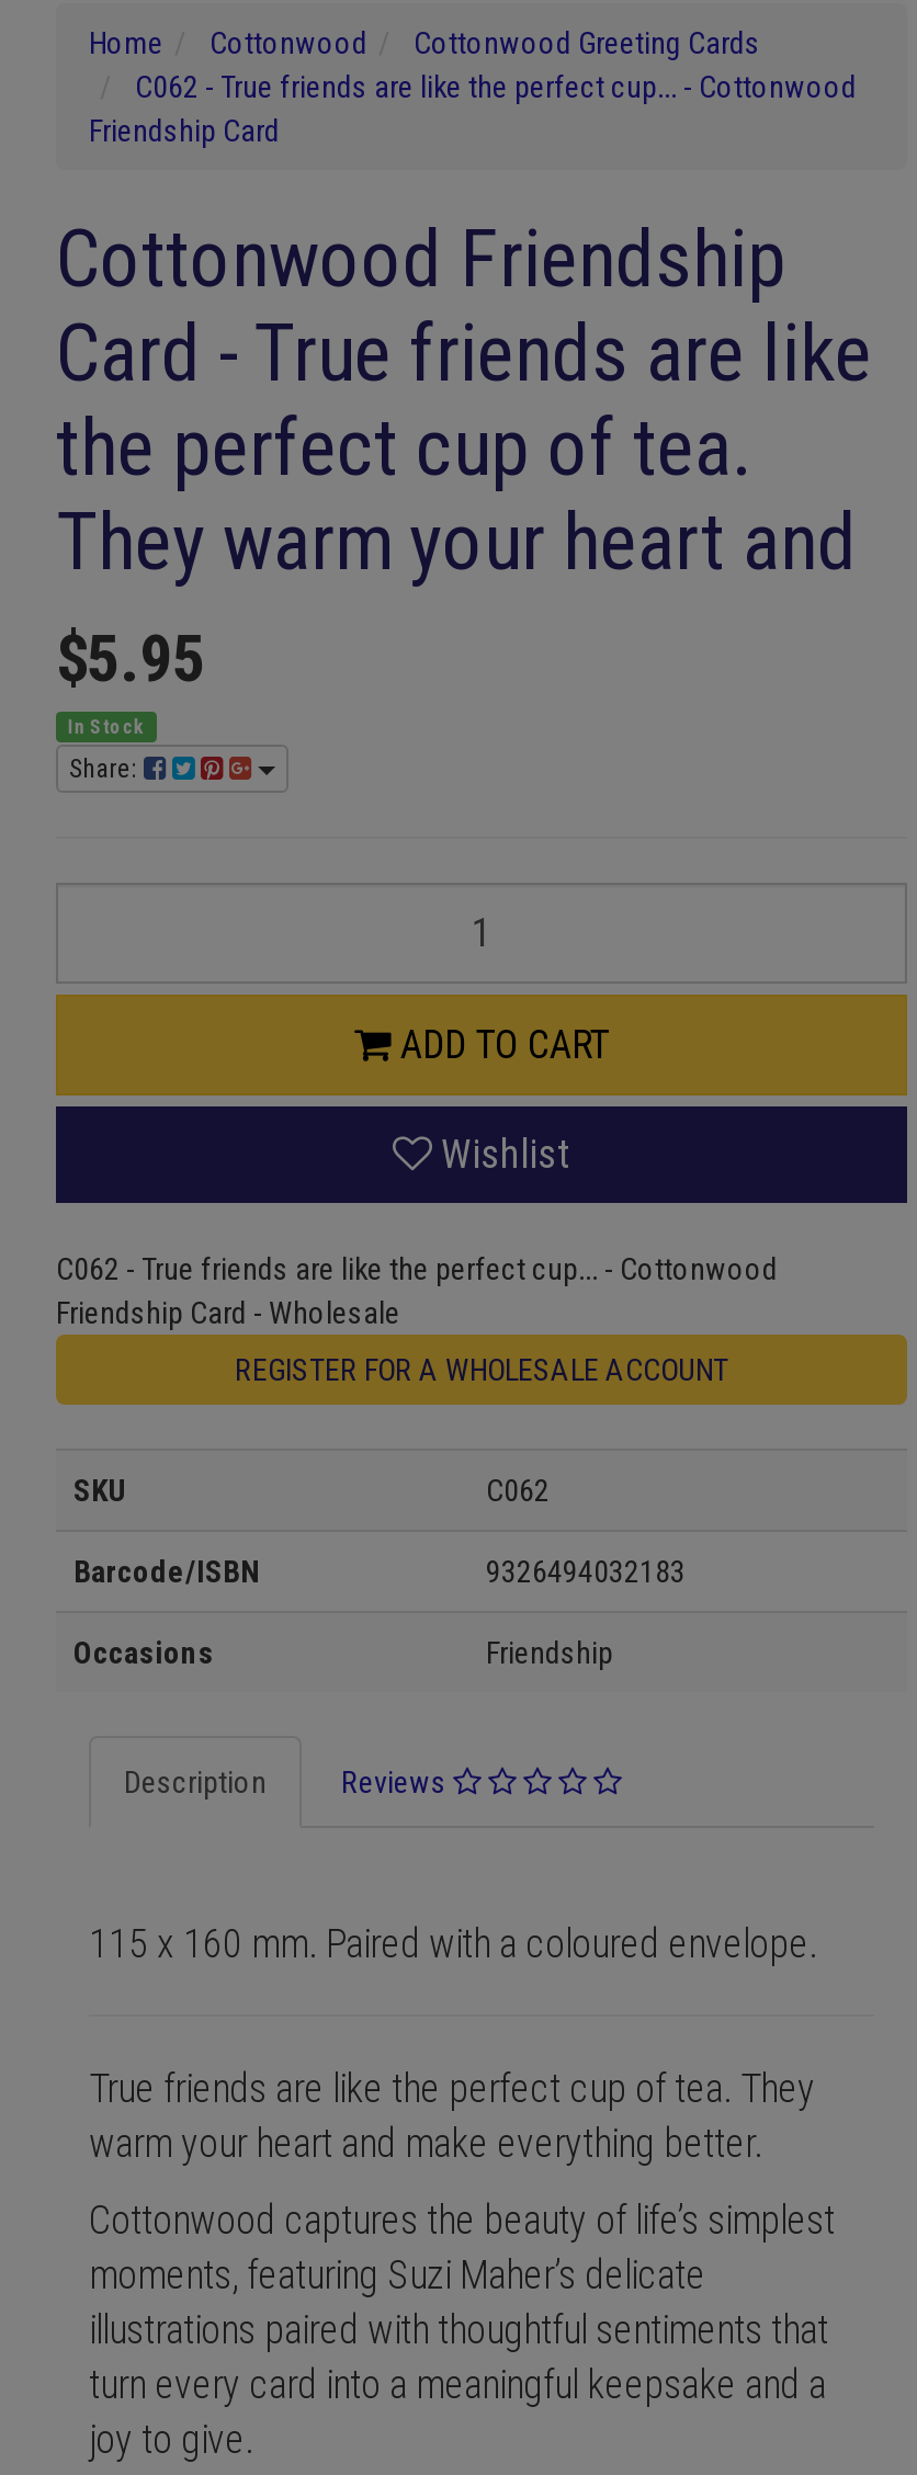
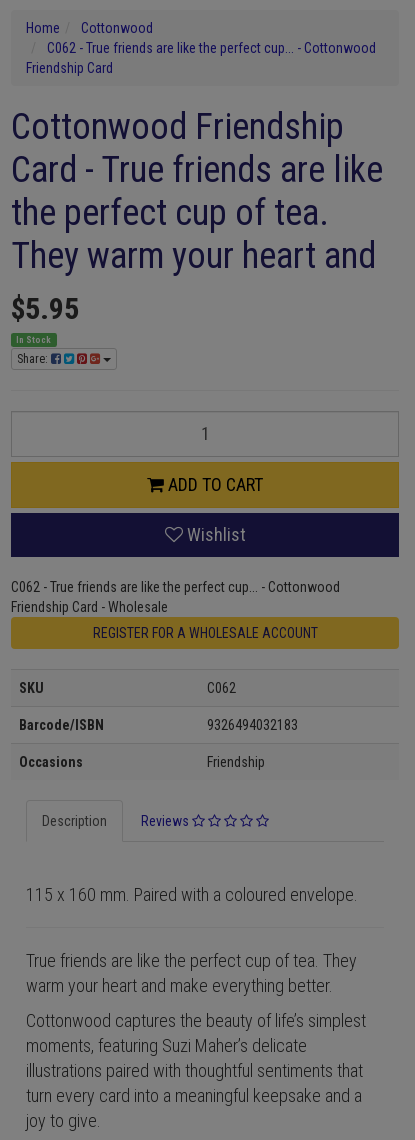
[414,26,760,61] Cottonwood Greeting Cards -> none

